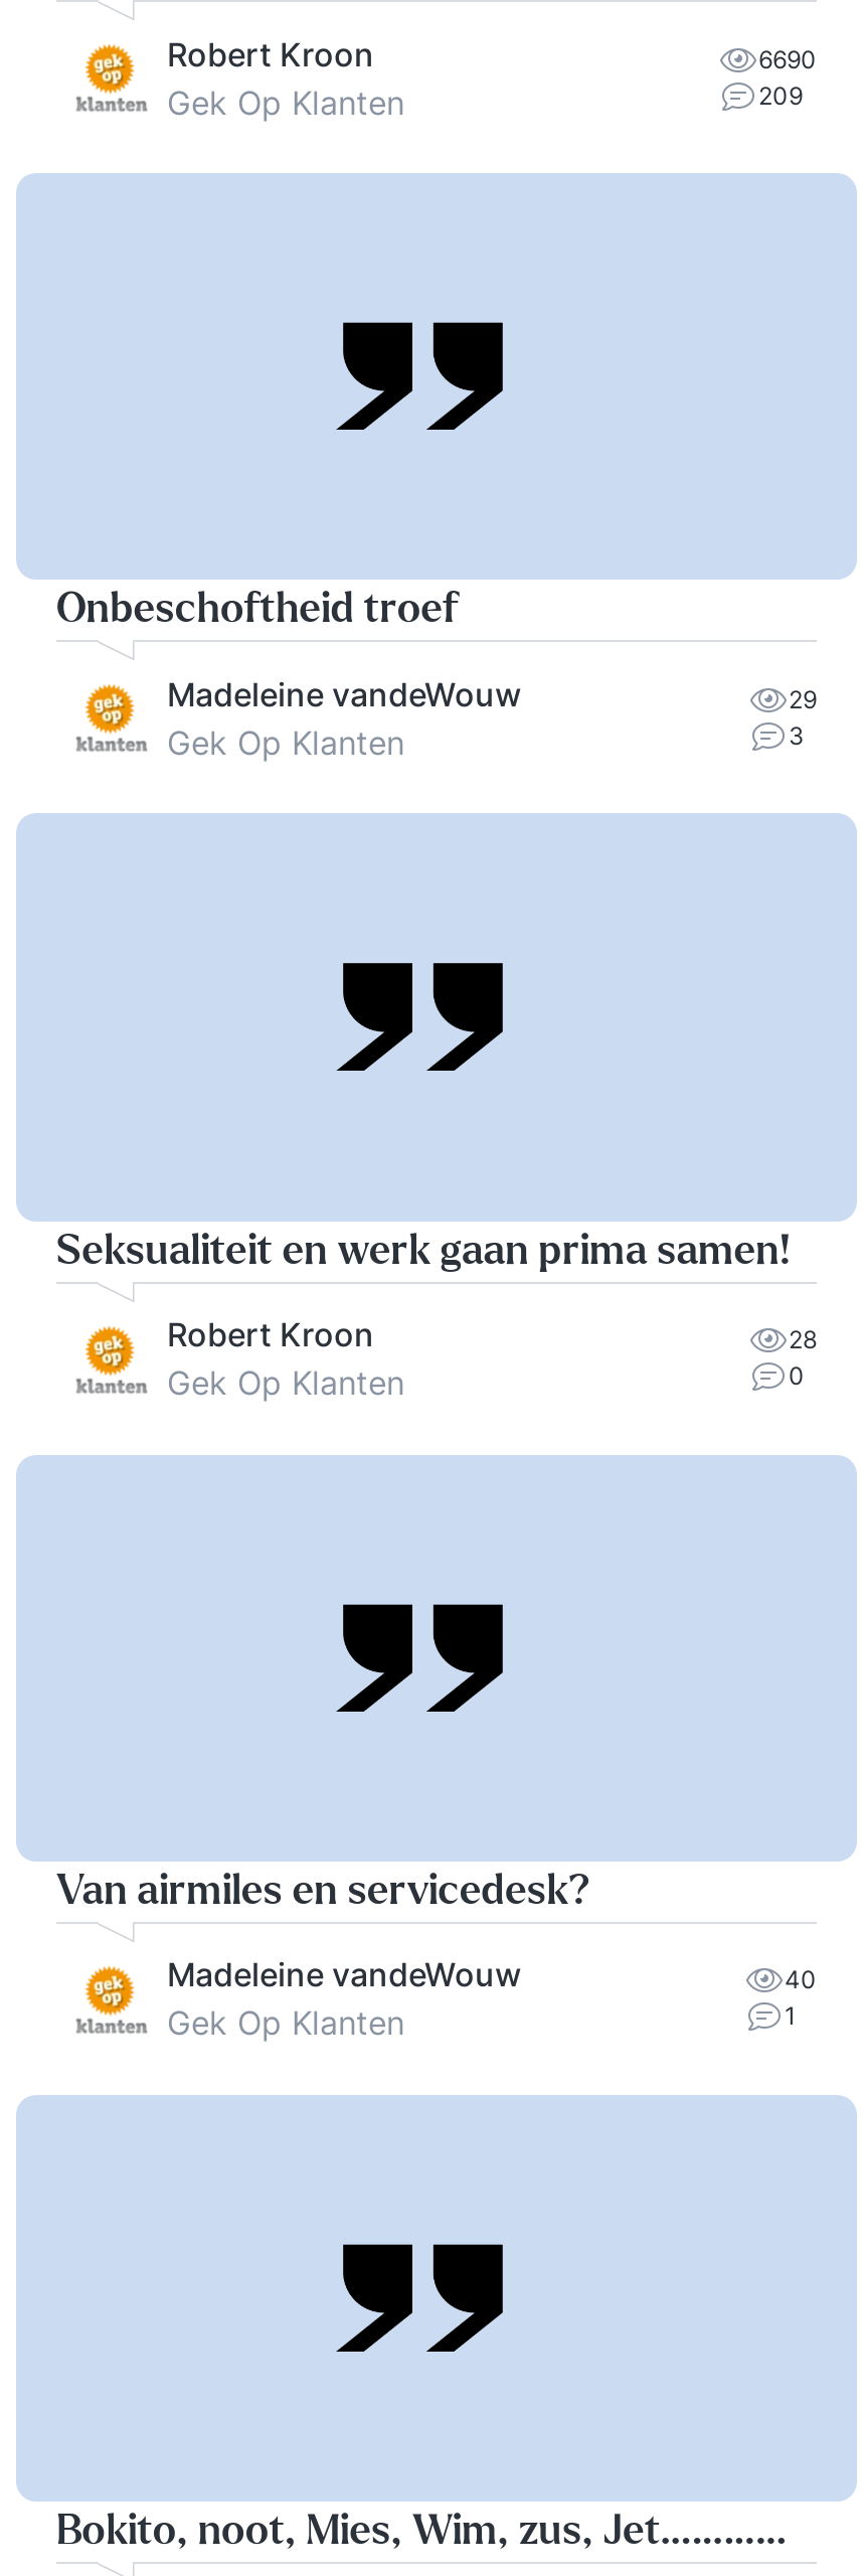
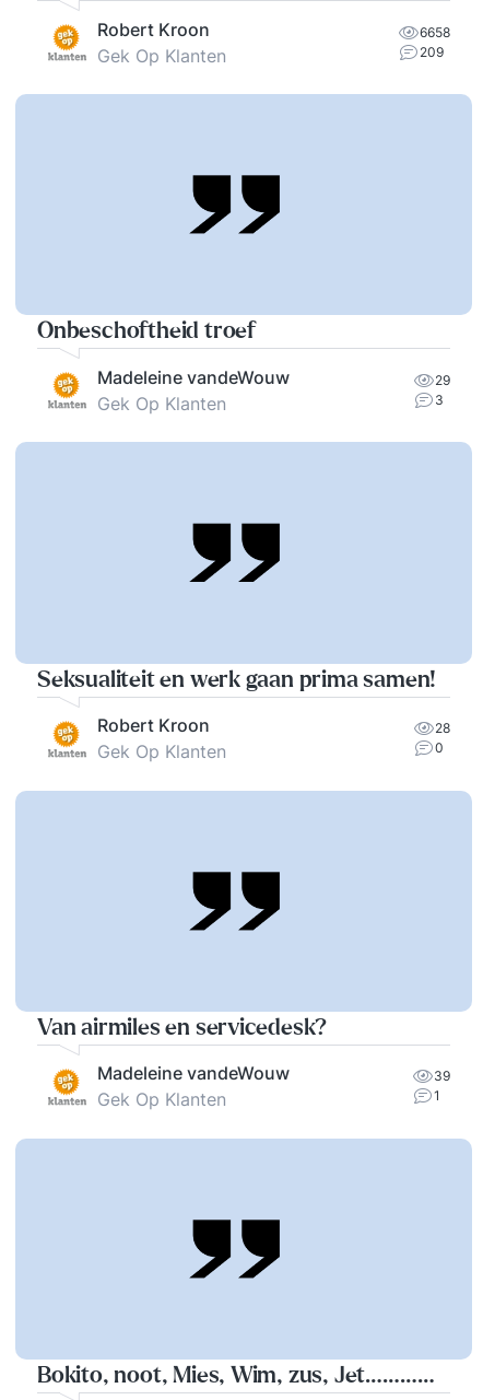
[758,43,817,73] 6690 -> [420,24,450,40] 6658
[785,1965,817,1995] 40 -> [434,1068,450,1084] 39

